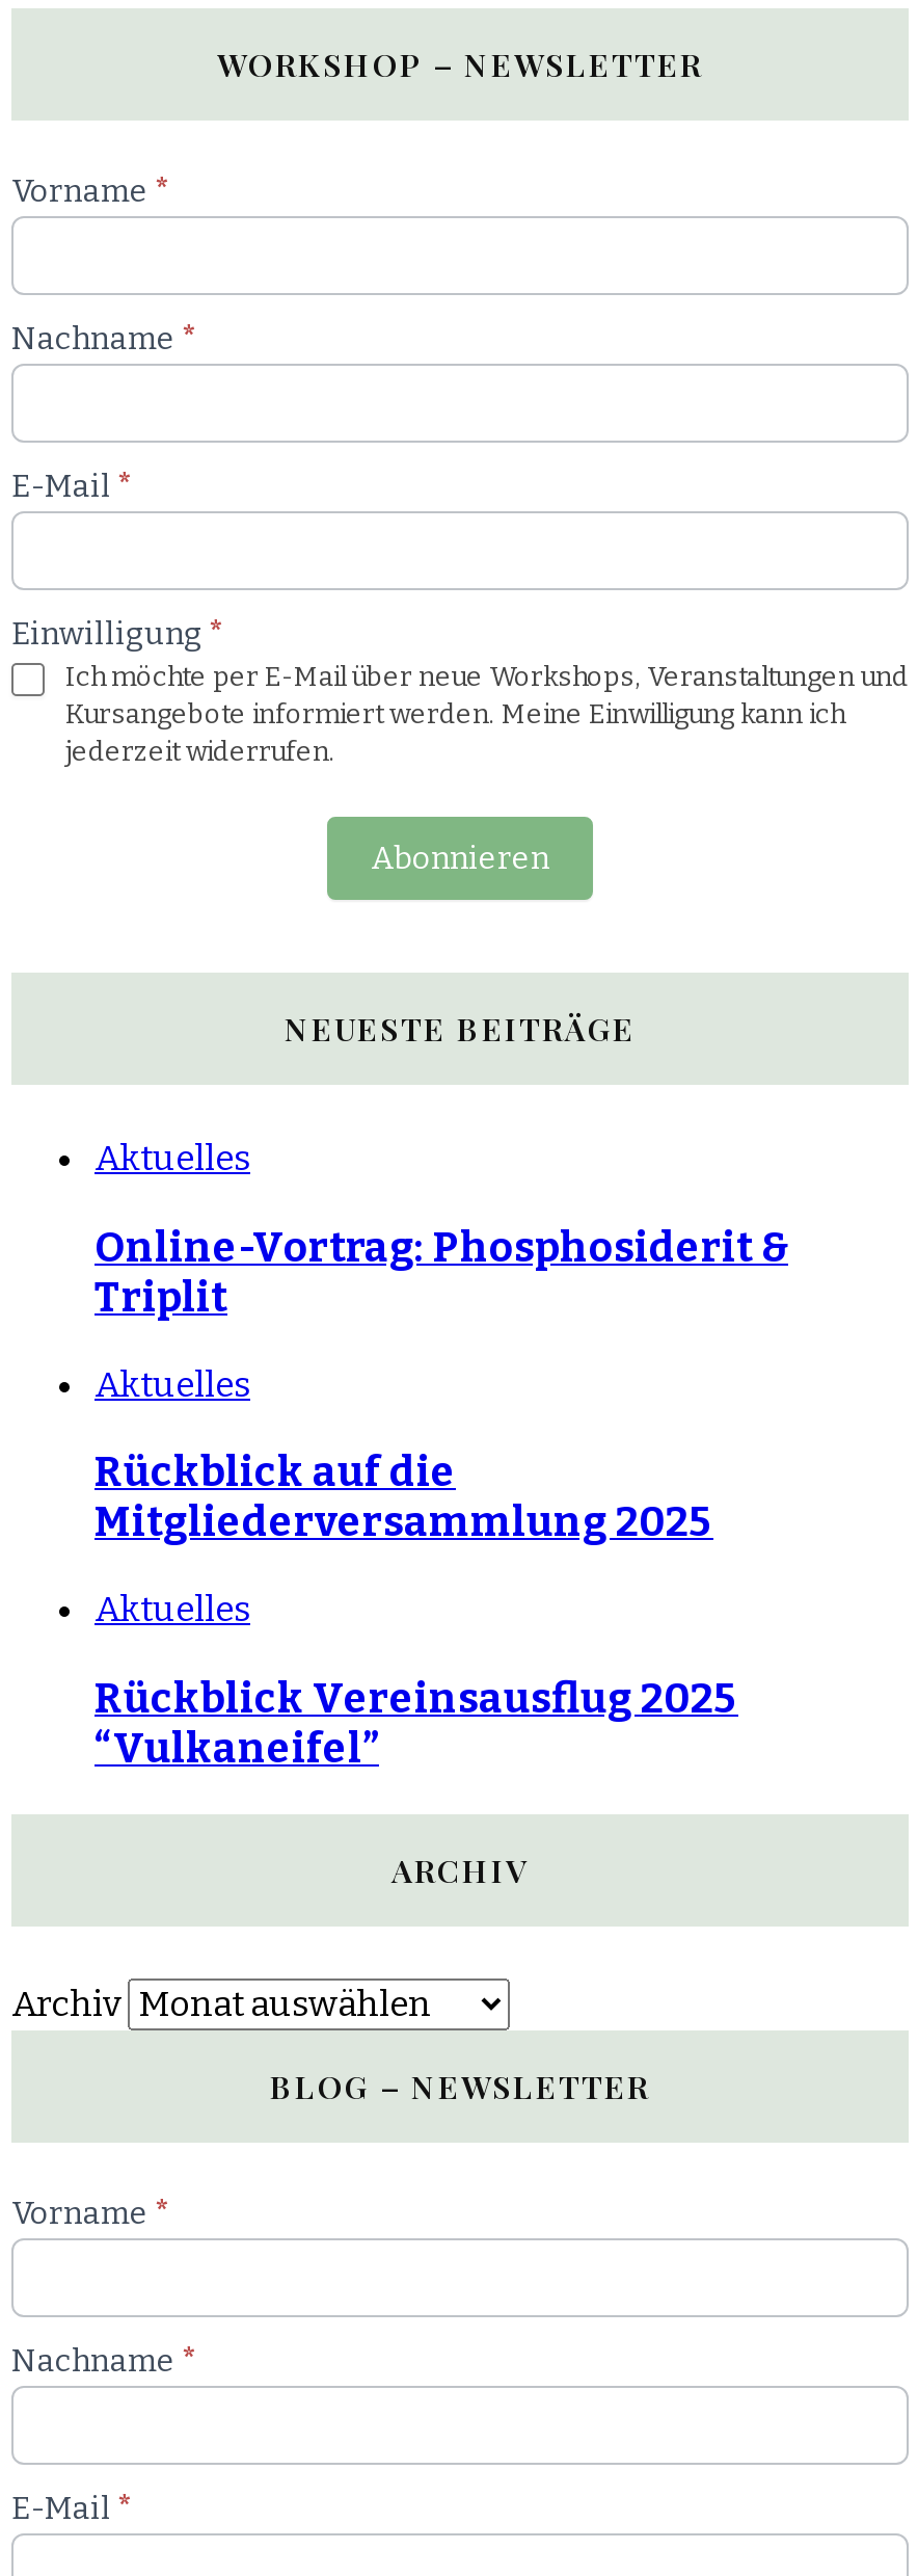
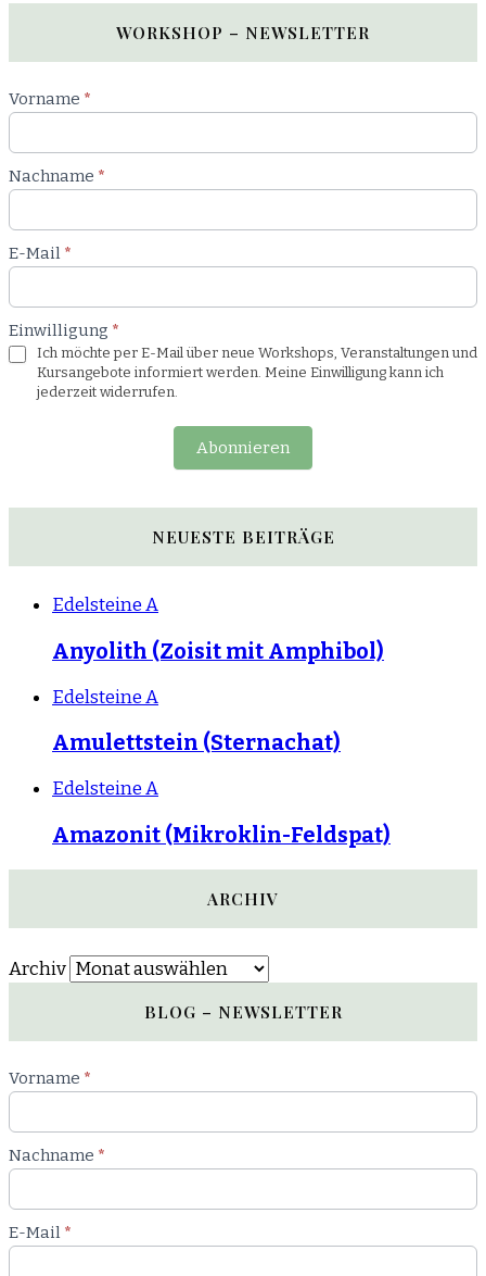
[95,1136,250,1180] Aktuelles -> [52,593,158,616] Edelsteine A
[95,1221,788,1321] Online-Vortrag: Phosphosiderit & | Triplit -> [52,638,384,664] Anyolith (Zoisit mit Amphibol)
[95,1363,250,1406] Aktuelles -> [52,685,158,708] Edelsteine A
[95,1448,713,1547] Rückblick auf die | Mitgliederversammlung 2025 -> [52,730,341,756] Amulettstein (Sternachat)
[95,1588,250,1632] Aktuelles -> [52,777,158,800] Edelsteine A
[95,1673,738,1773] Rückblick Vereinsausflug 2025 | “Vulkaneifel” -> [52,822,391,848] Amazonit (Mikroklin-Feldspat)

